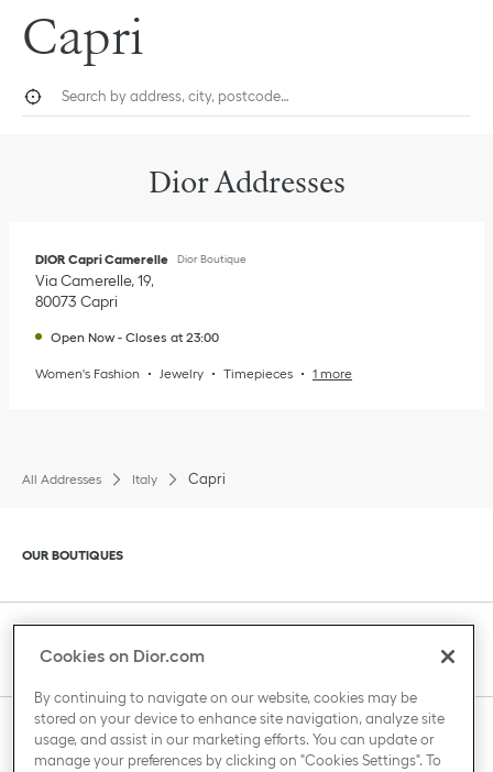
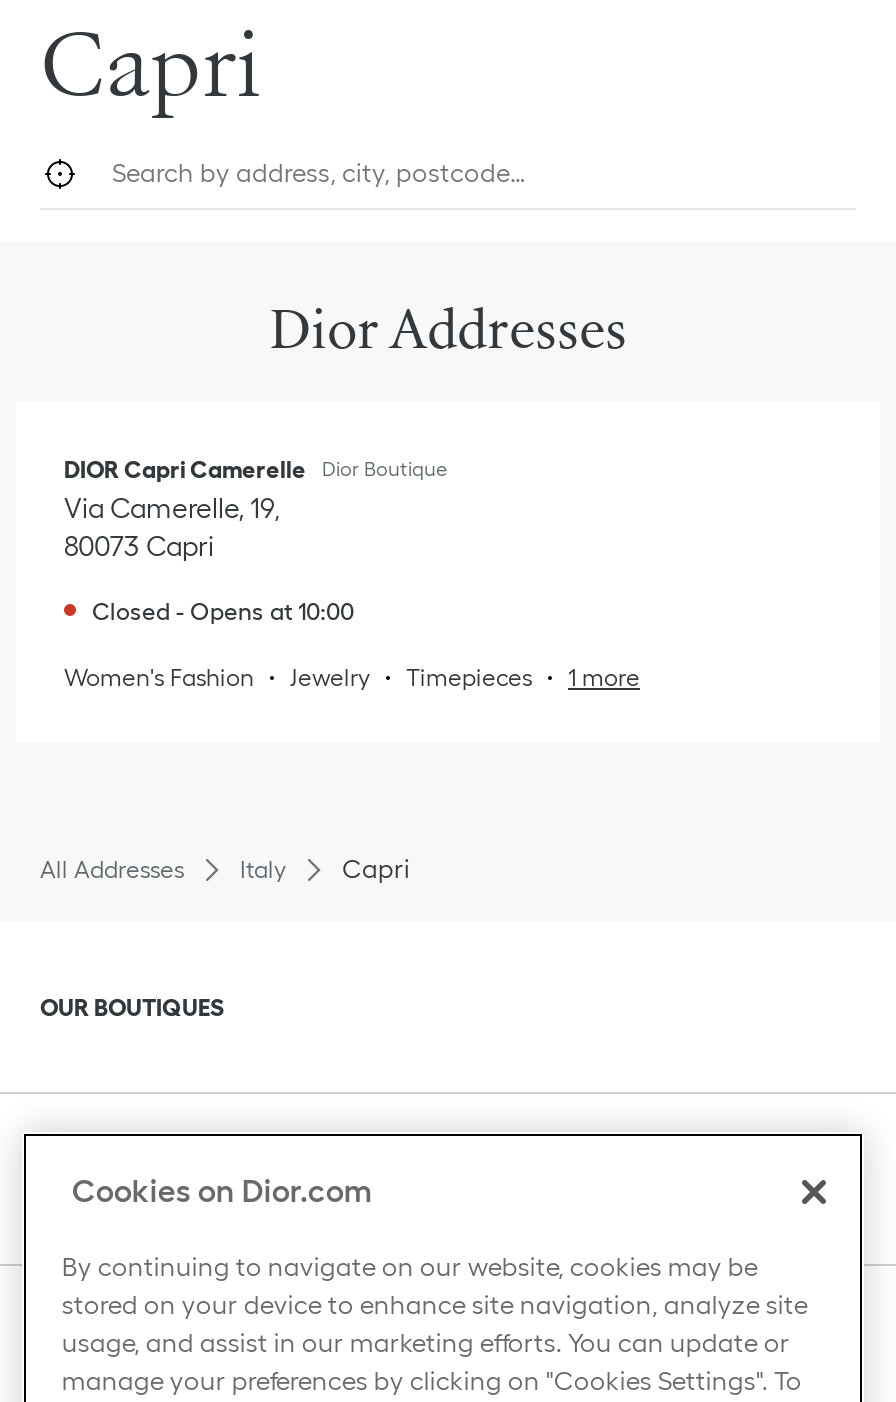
[51,330,219,344] Open Now - Closes at 23:00 -> [92,598,354,624] Closed - Opens at 10:00

